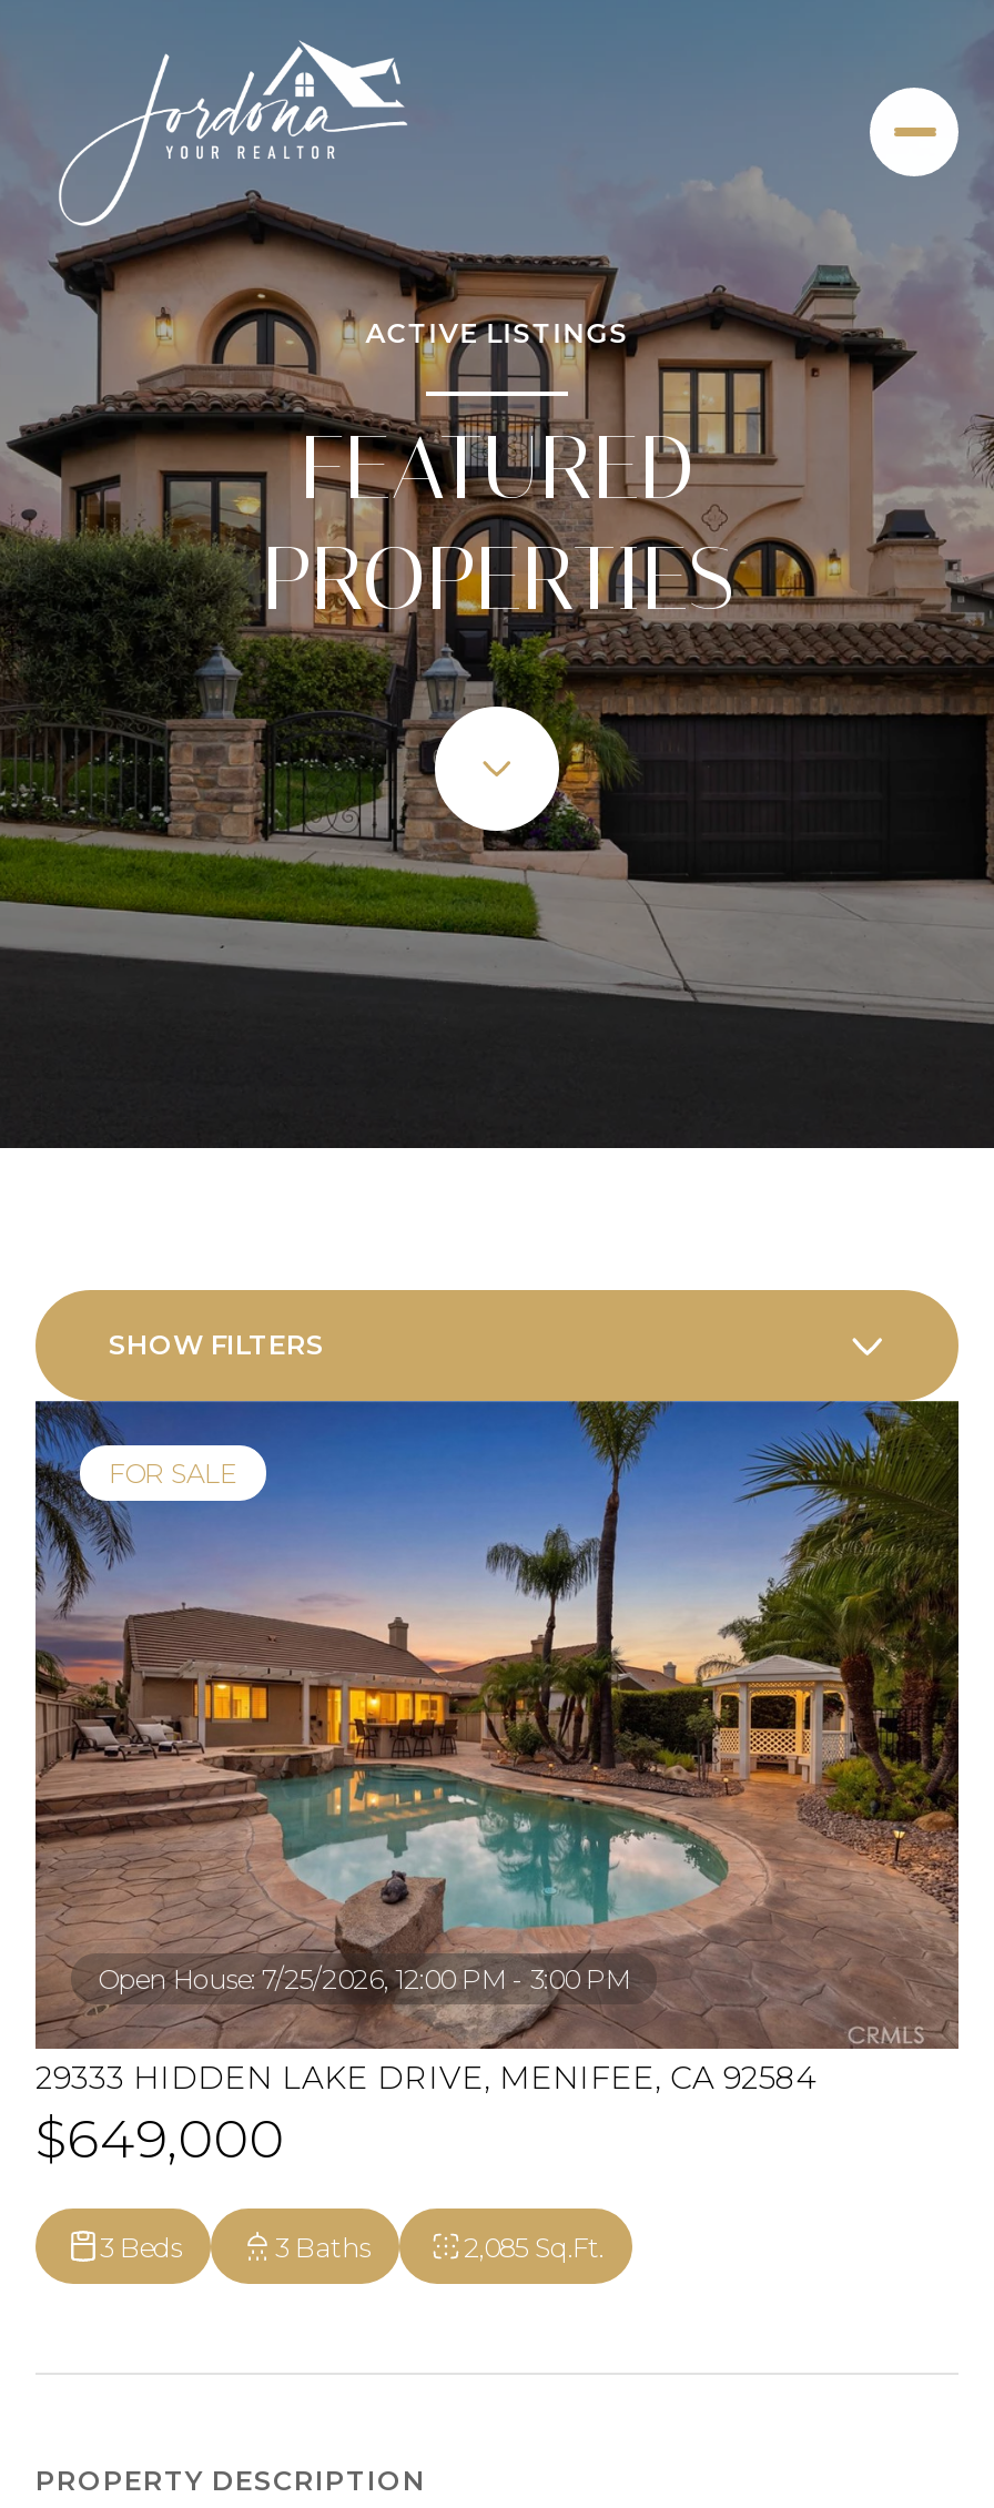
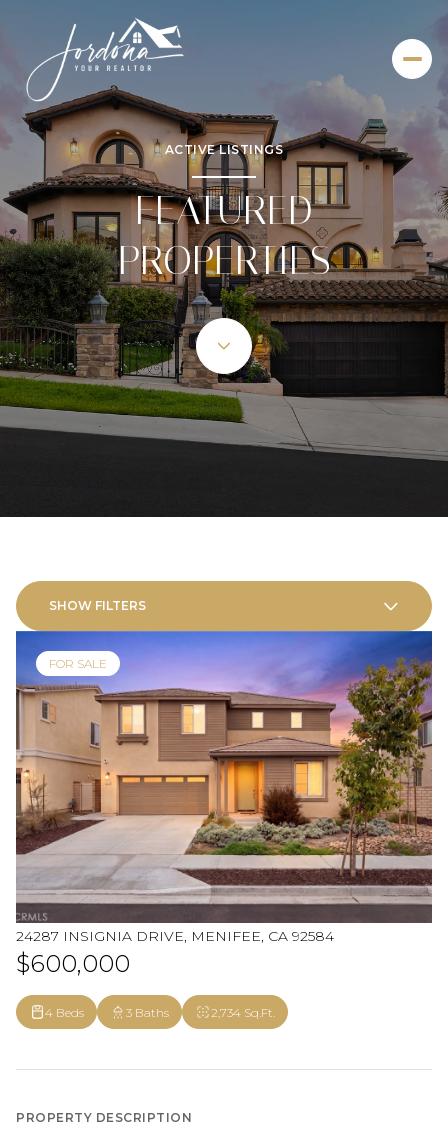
[33,1399,961,2263] [image] | Open House: 7/25/2026, 12:00 PM - 3:00 PM | 29333 HIDDEN LAKE DRIVE, MENIFEE, CA 92584 | $649,000 | 3 Beds -> [15,630,433,1019] [image] | 24287 INSIGNIA DRIVE, MENIFEE, CA 92584 | $600,000 | 4 Beds
[464,2230,603,2263] 2,085 Sq.Ft. -> [211,1004,275,1019] 2,734 Sq.Ft.

